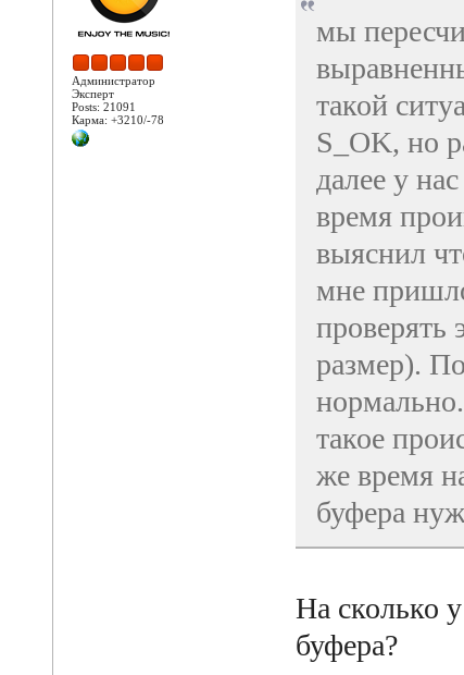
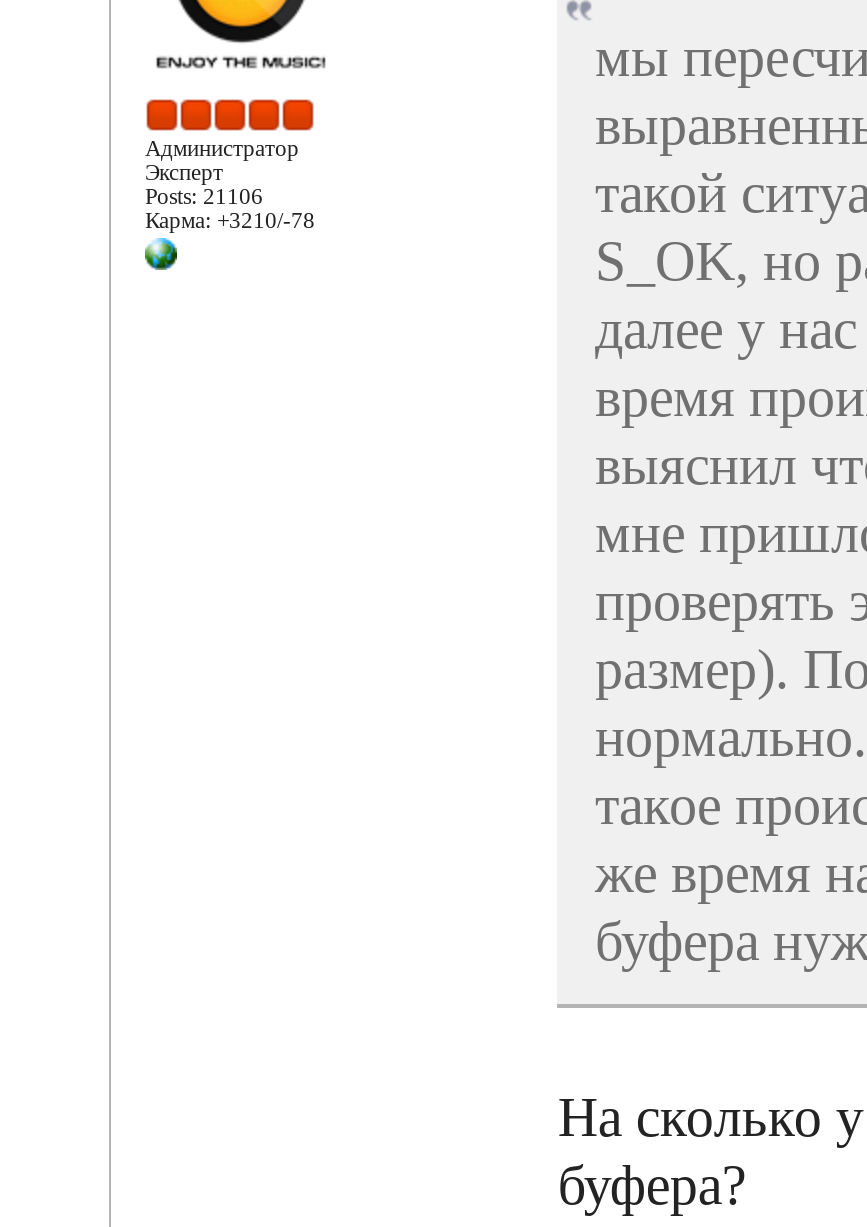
[72,100,136,113] Posts: 21091 -> [145,184,263,208] Posts: 21106

